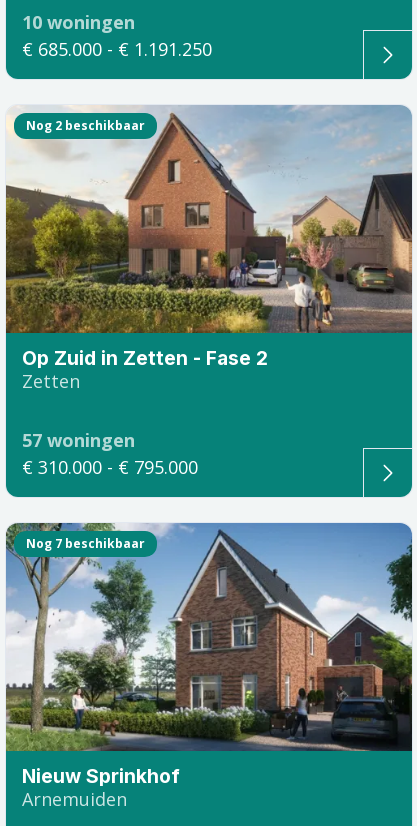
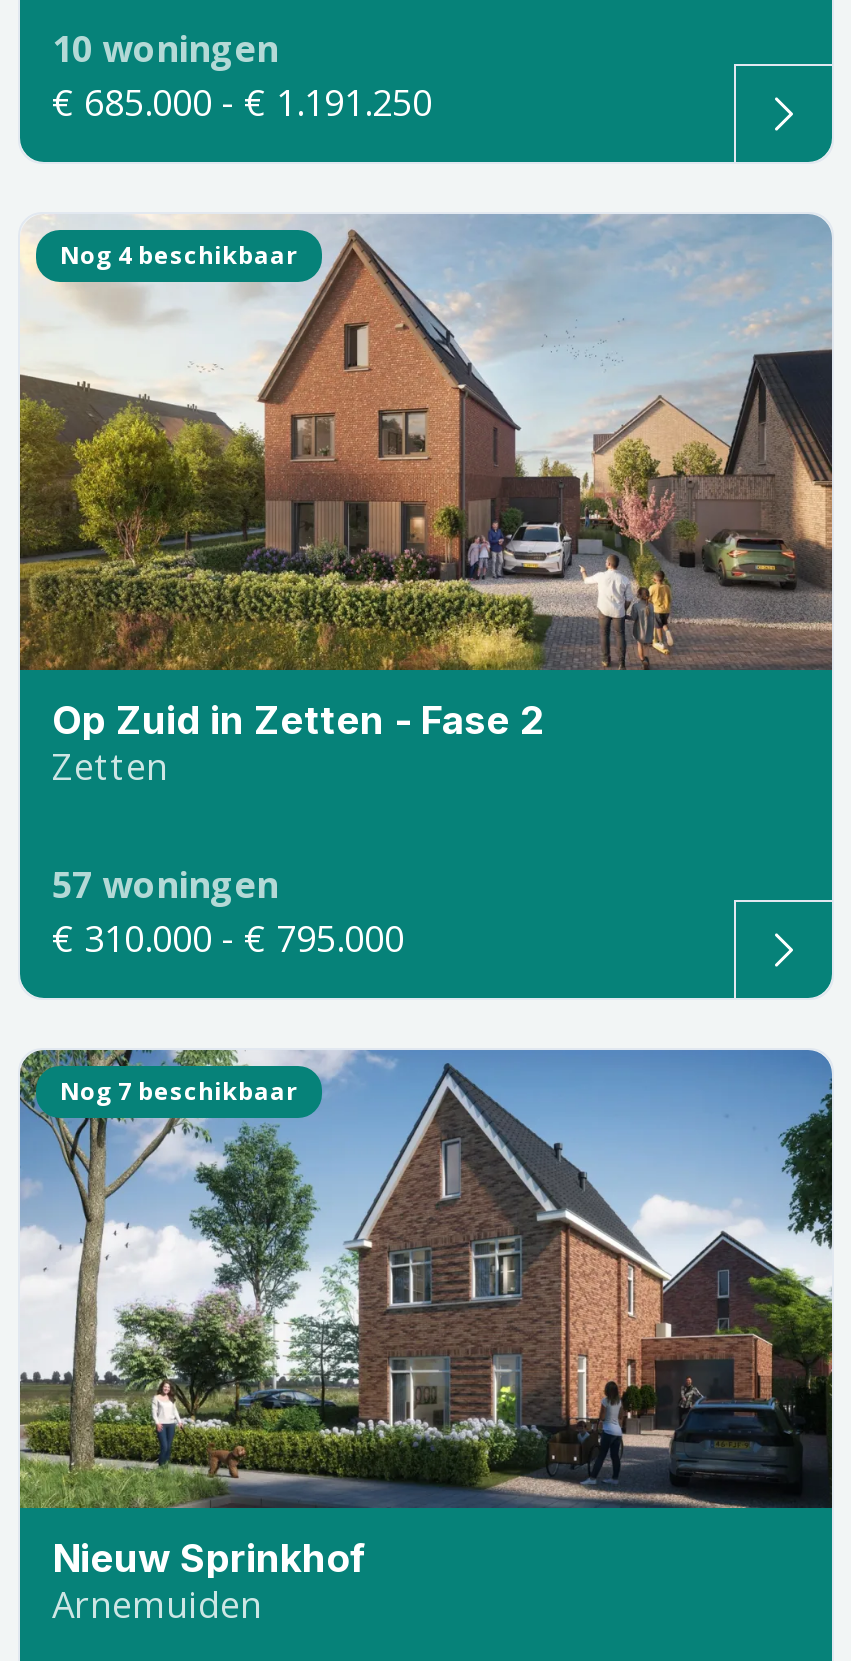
[26,117,145,134] Nog 2 beschikbaar -> [60,238,298,272] Nog 4 beschikbaar

